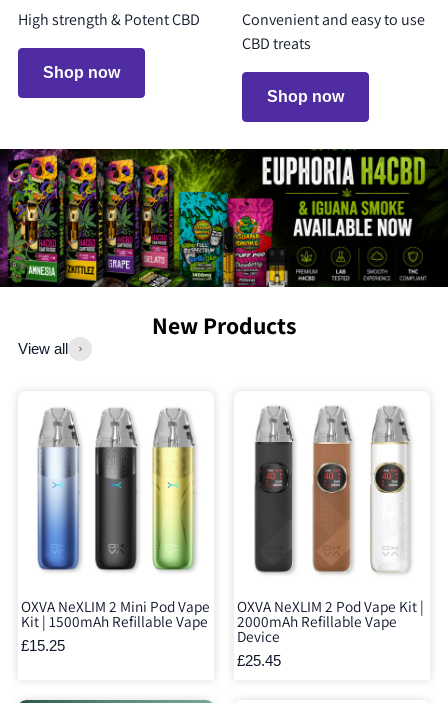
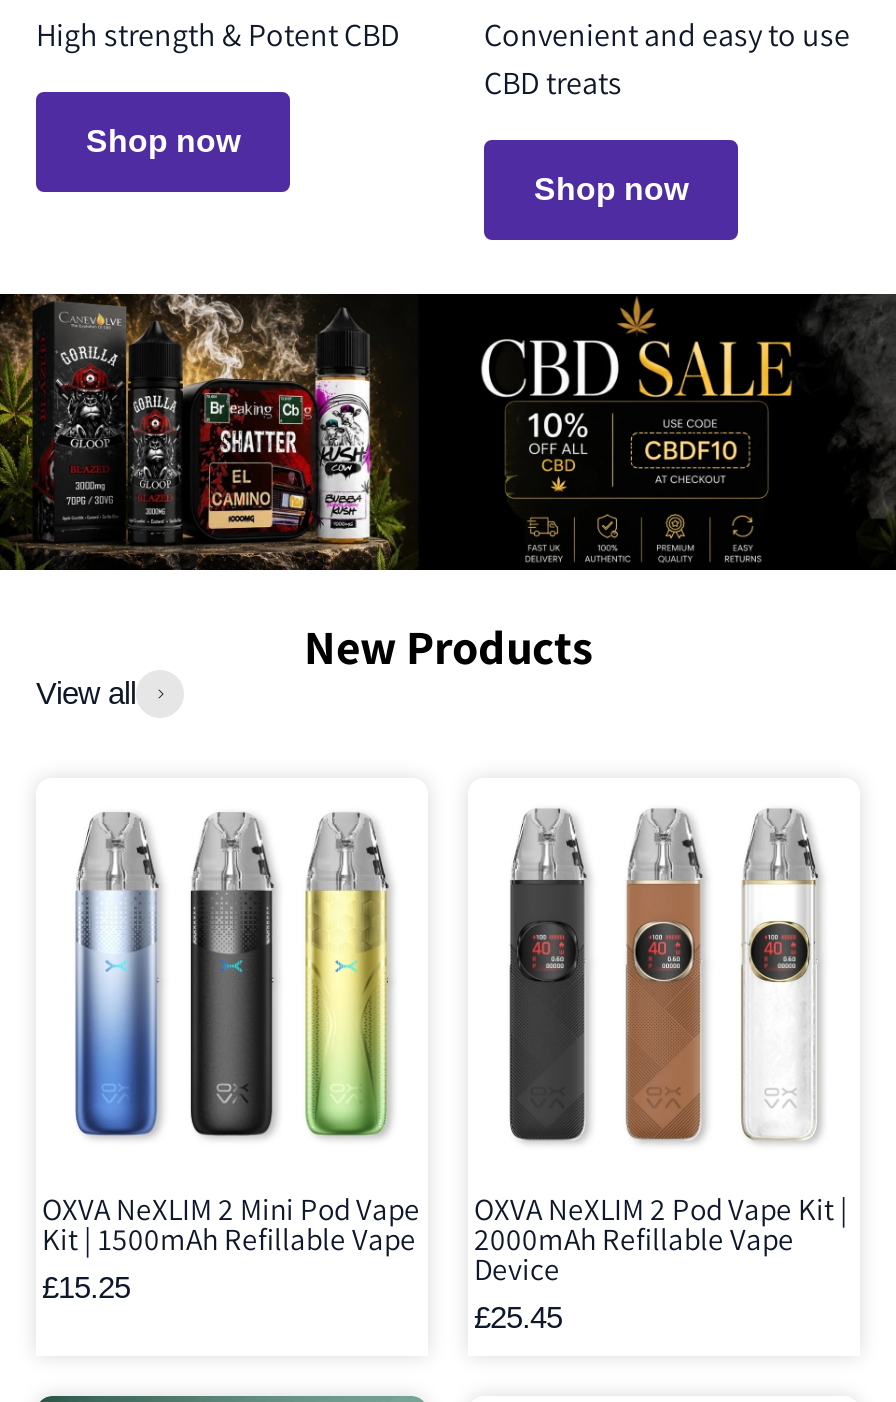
[3,148,445,288] [image] -> [6,292,890,572] [image]

